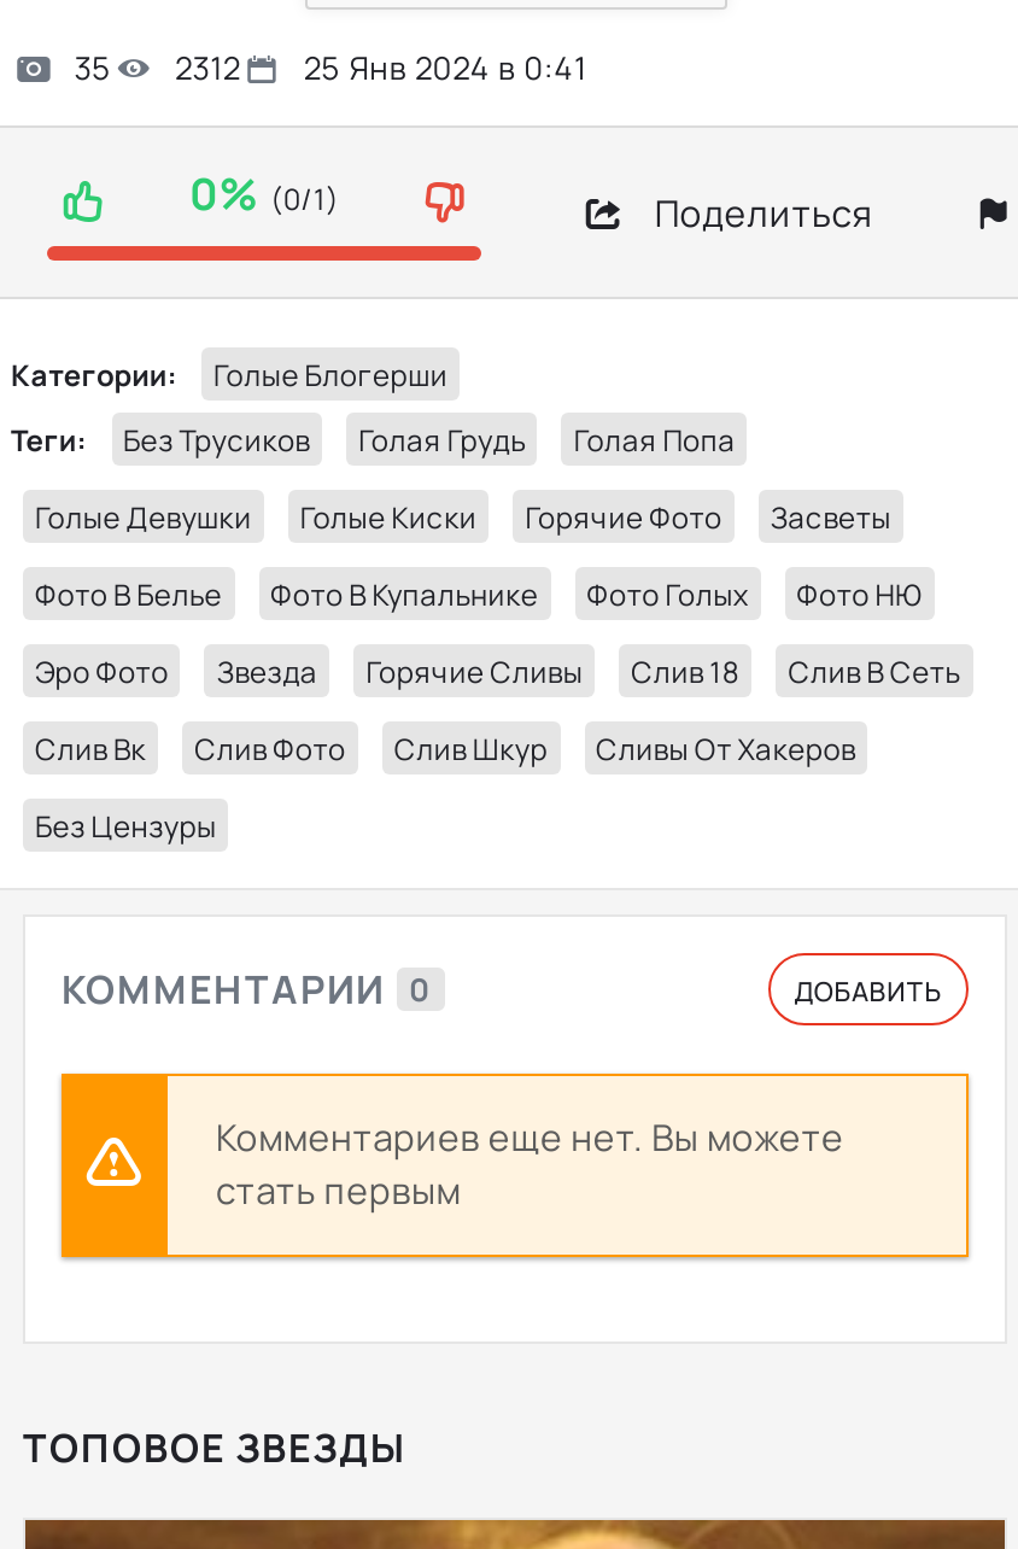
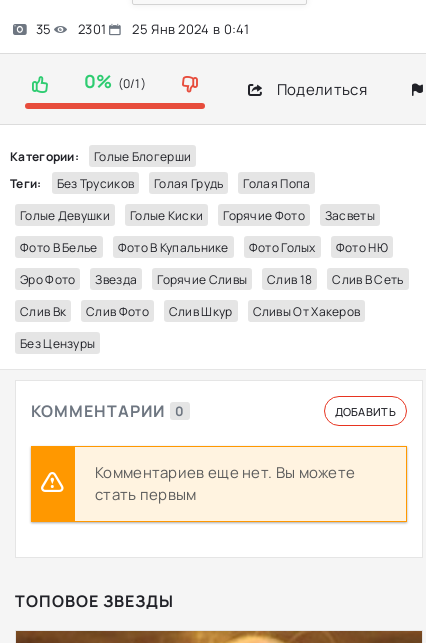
[74,46,587,89] 35 2312 25 Янв 2024 в 0:41 -> [36,20,250,38] 35 2301 25 Янв 2024 в 0:41

